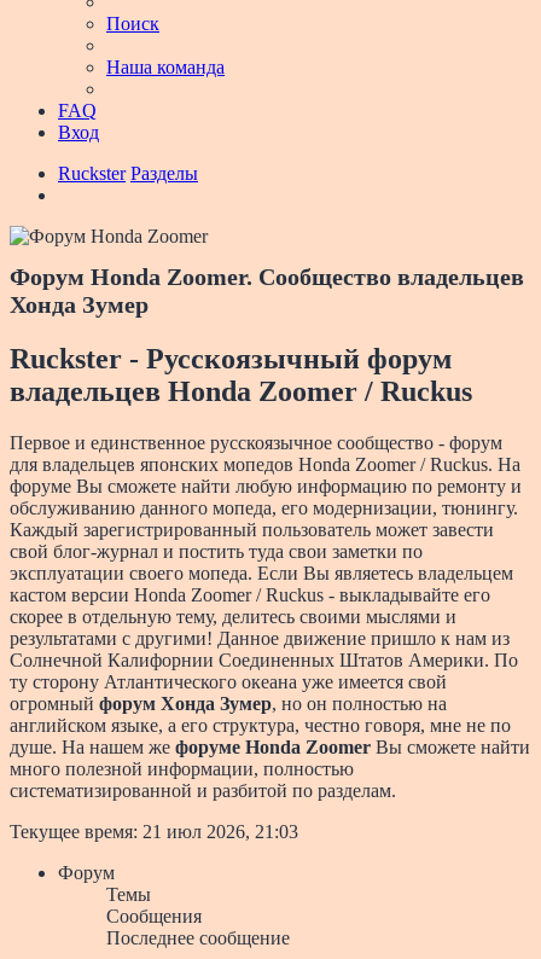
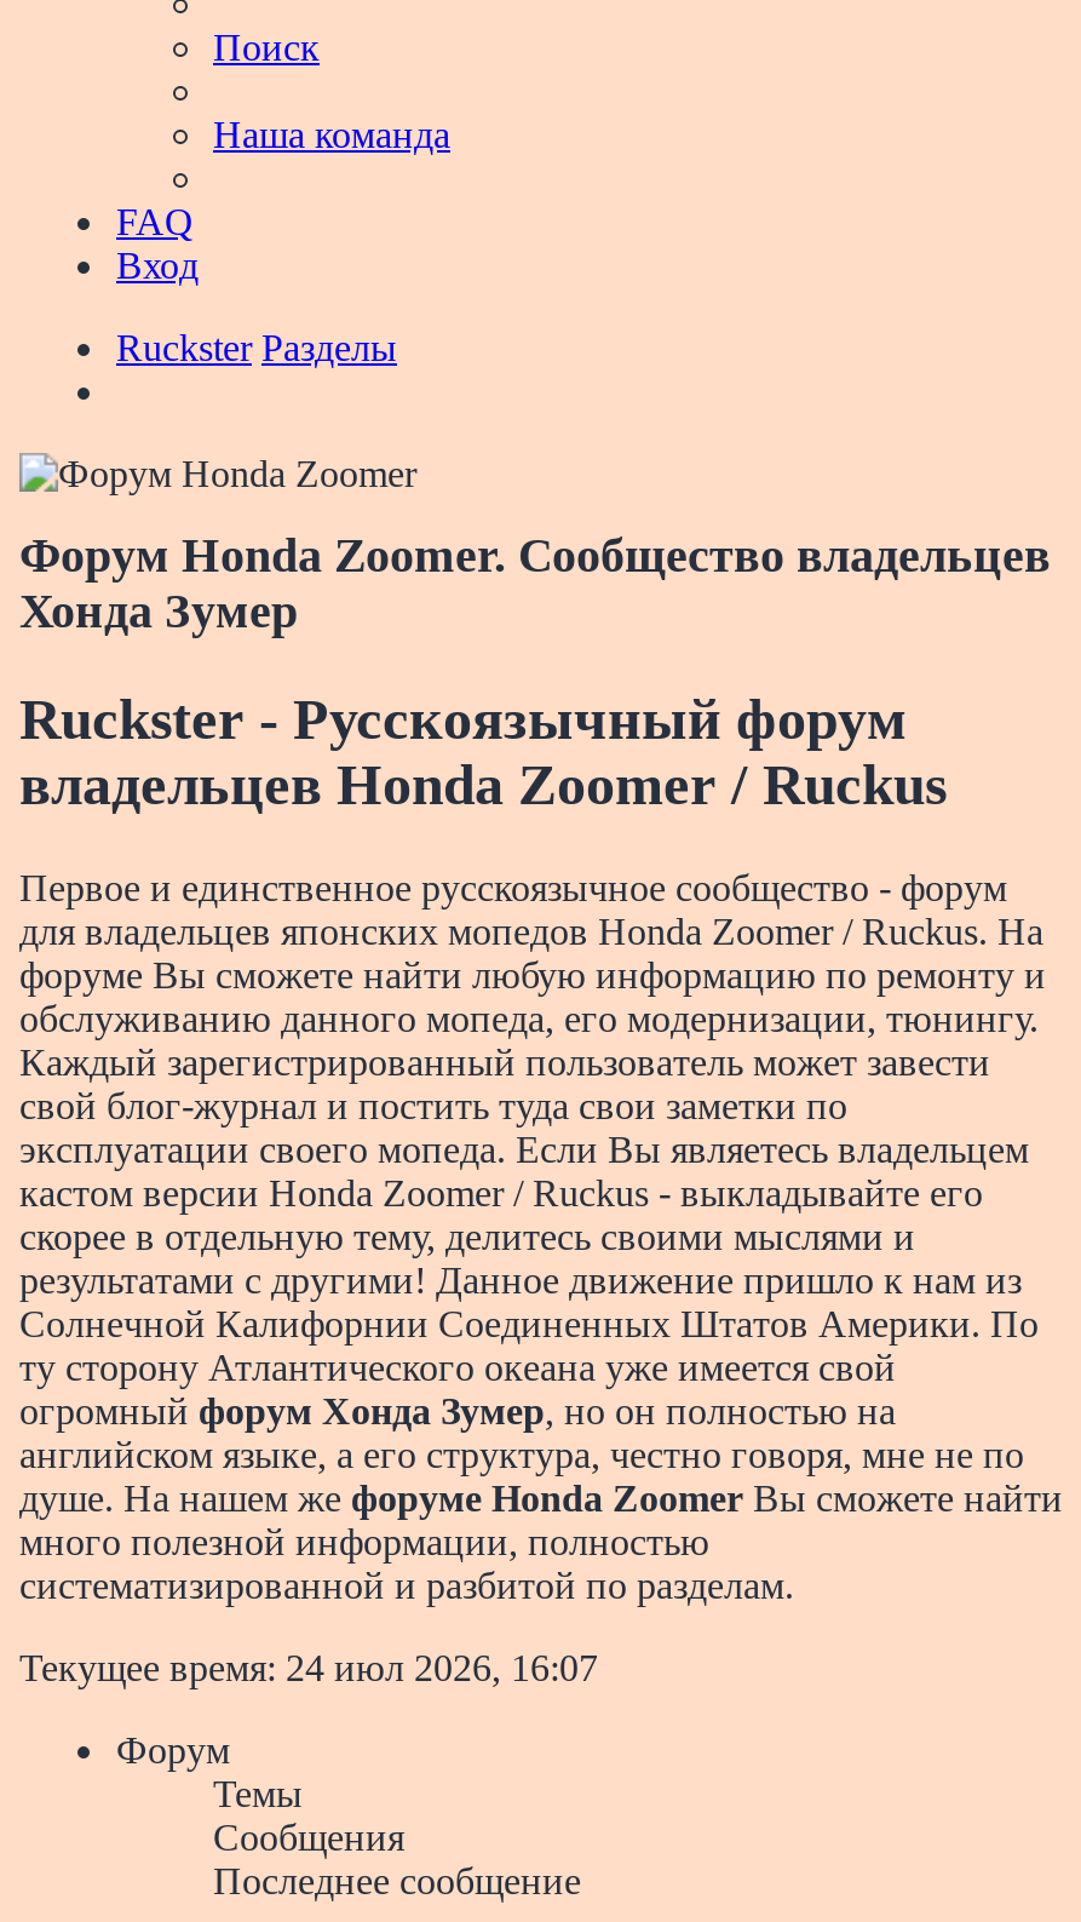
[10,822,298,842] Текущее время: 21 июл 2026, 21:03 -> [19,1648,598,1689] Текущее время: 24 июл 2026, 16:07

